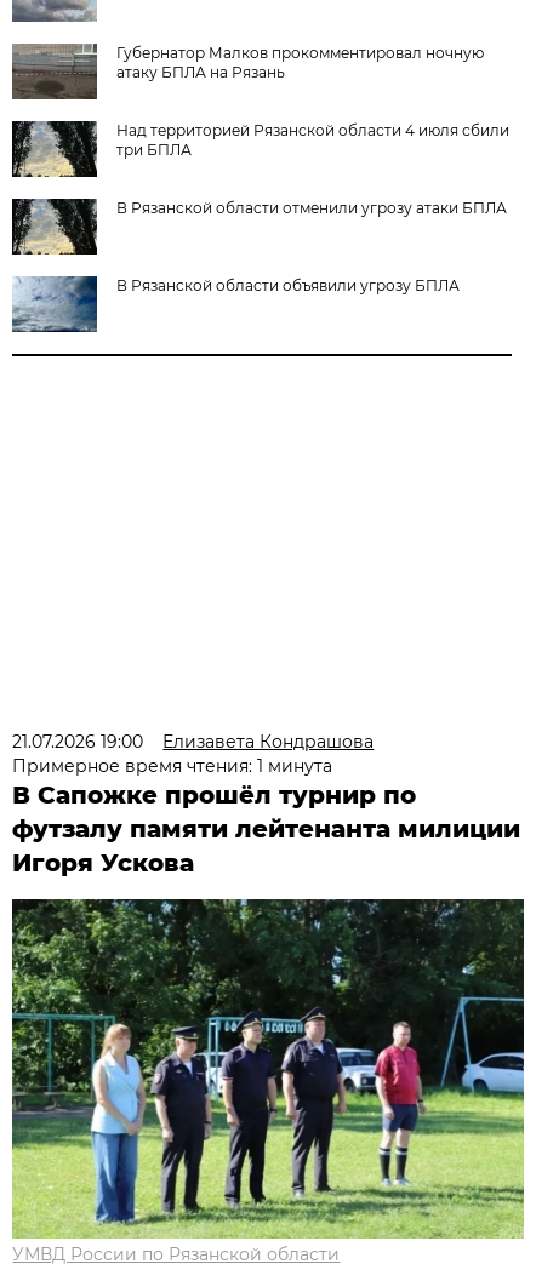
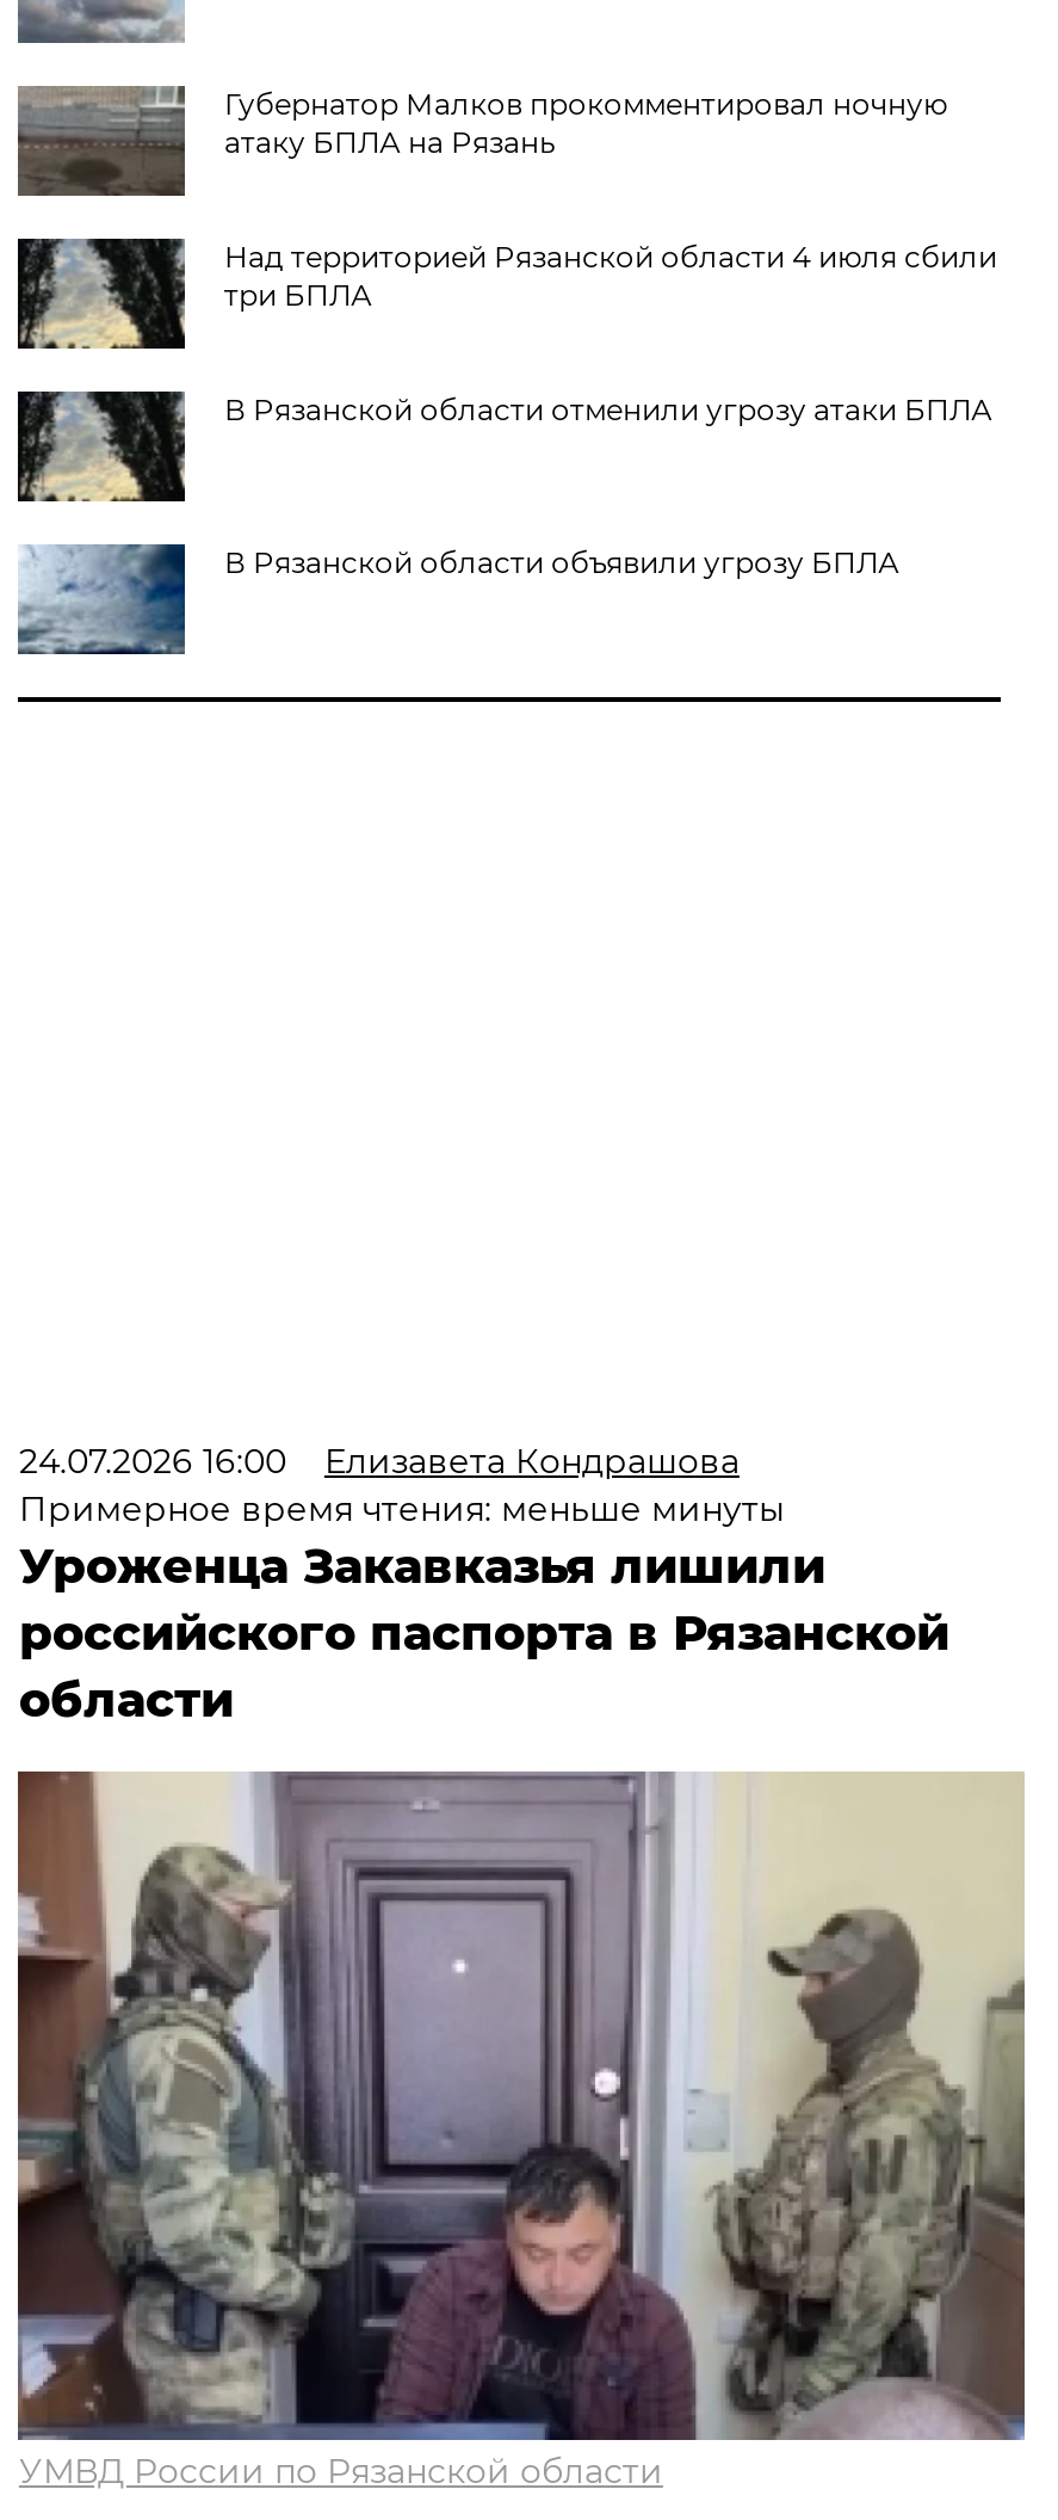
[13,731,374,753] 21.07.2026 19:00 Елизавета Кондрашова -> [19,1440,739,1483] 24.07.2026 16:00 Елизавета Кондрашова
[13,755,521,877] Примерное время чтения: 1 минута | В Сапожке прошёл турнир по | футзалу памяти лейтенанта милиции | Игоря Ускова -> [19,1487,949,1729] Примерное время чтения: меньше минуты | Уроженца Закавказья лишили | российского паспорта в Рязанской | области
[11,898,525,1240] [image] -> [16,1769,1027,2442] [image]

